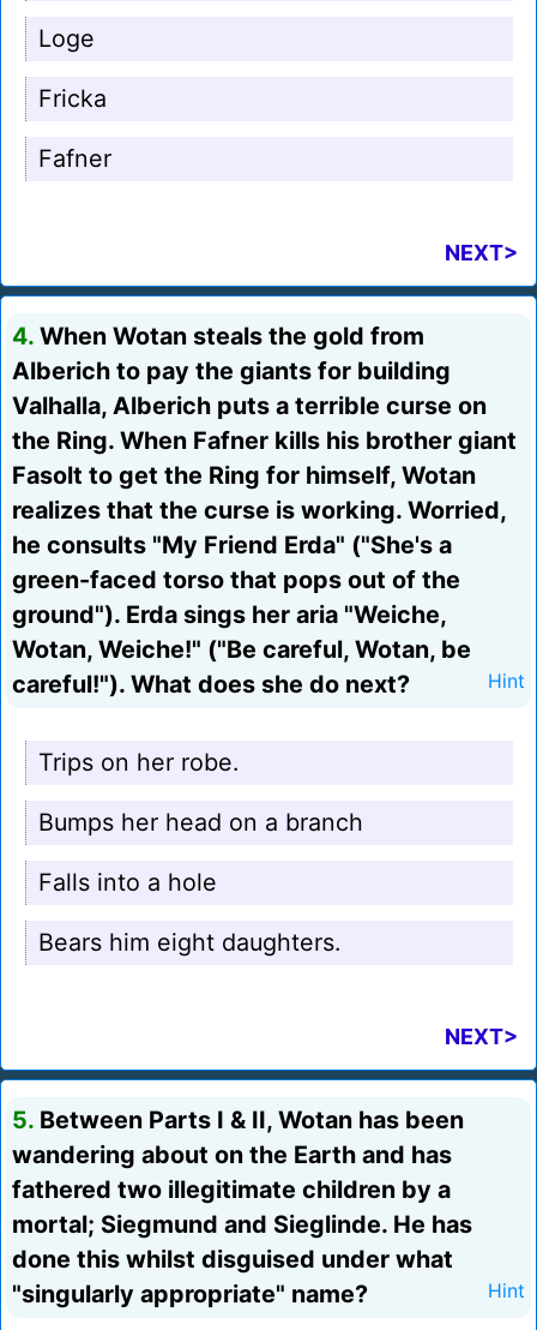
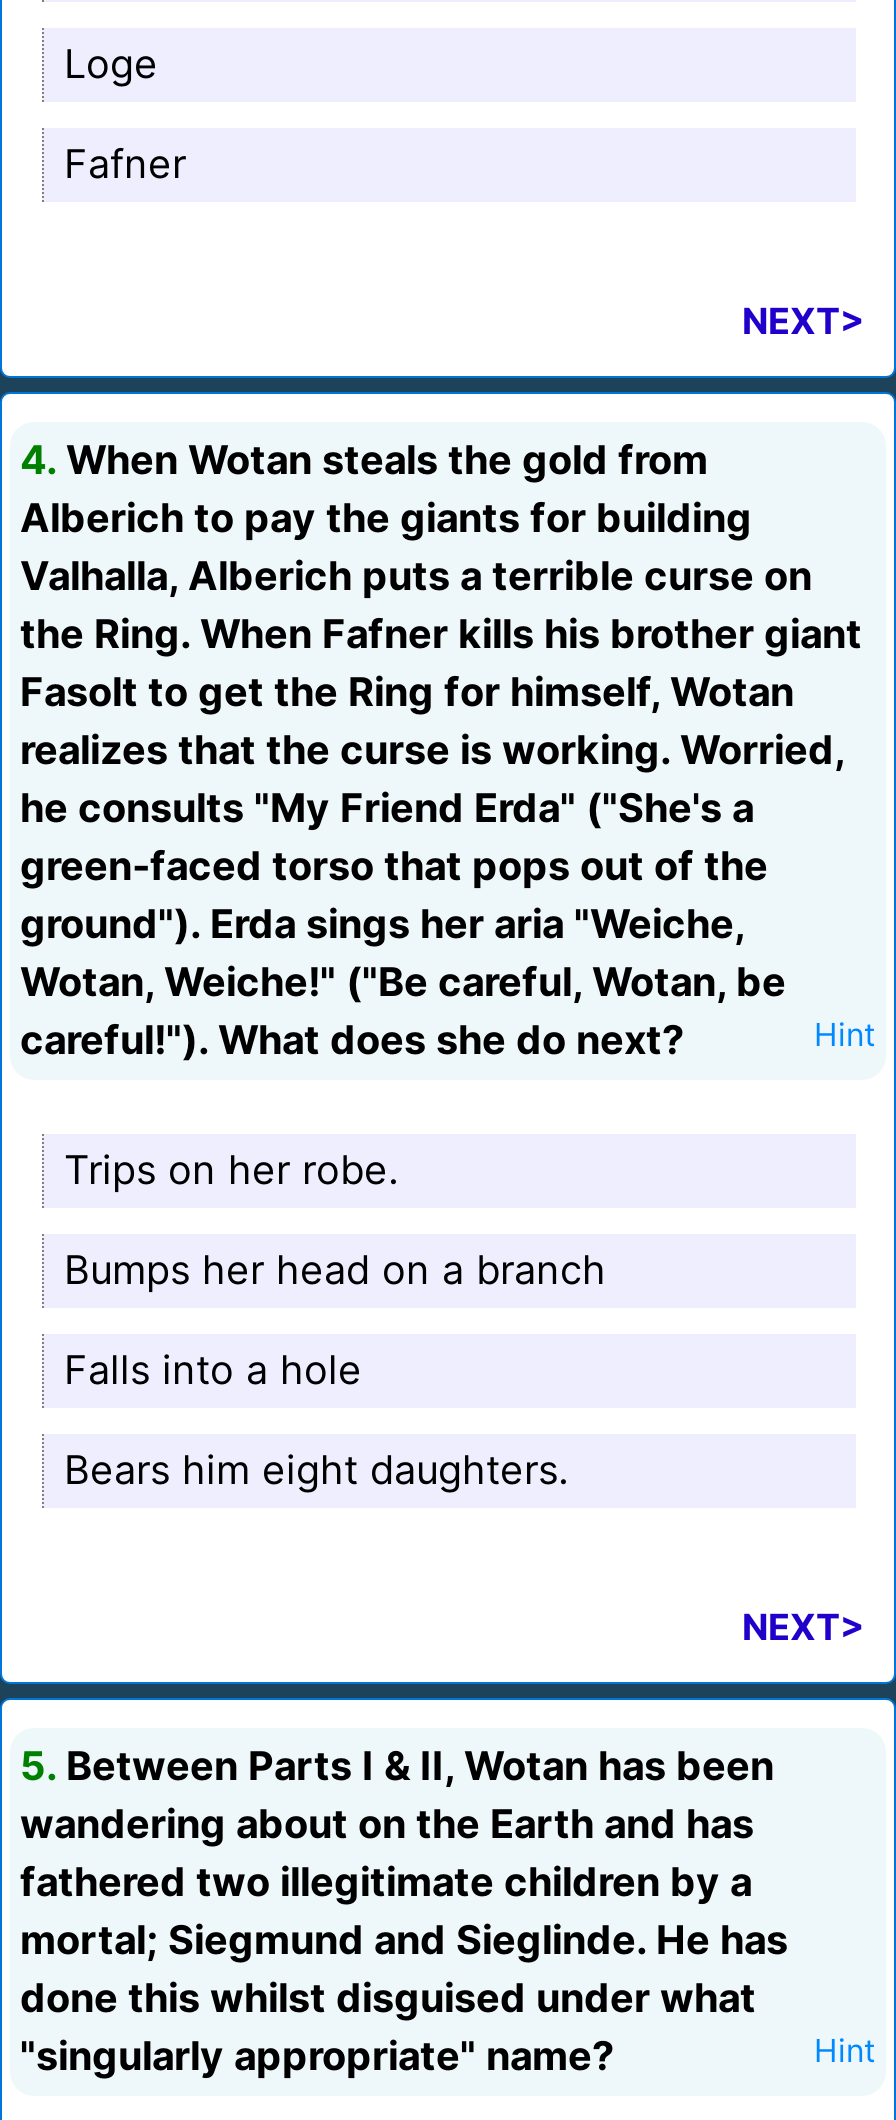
[38,84,107,113] Fricka -> none

